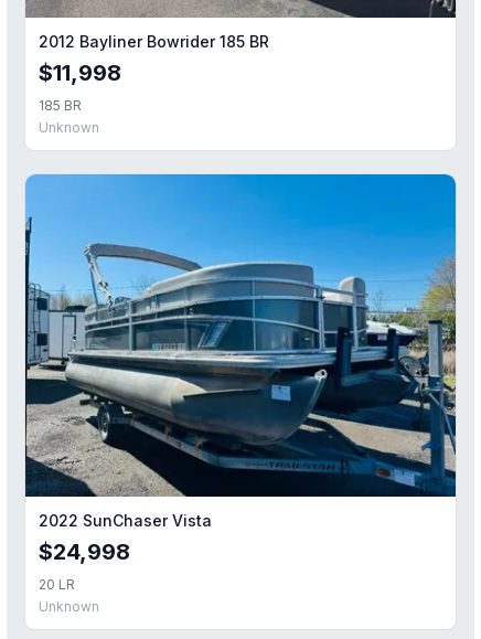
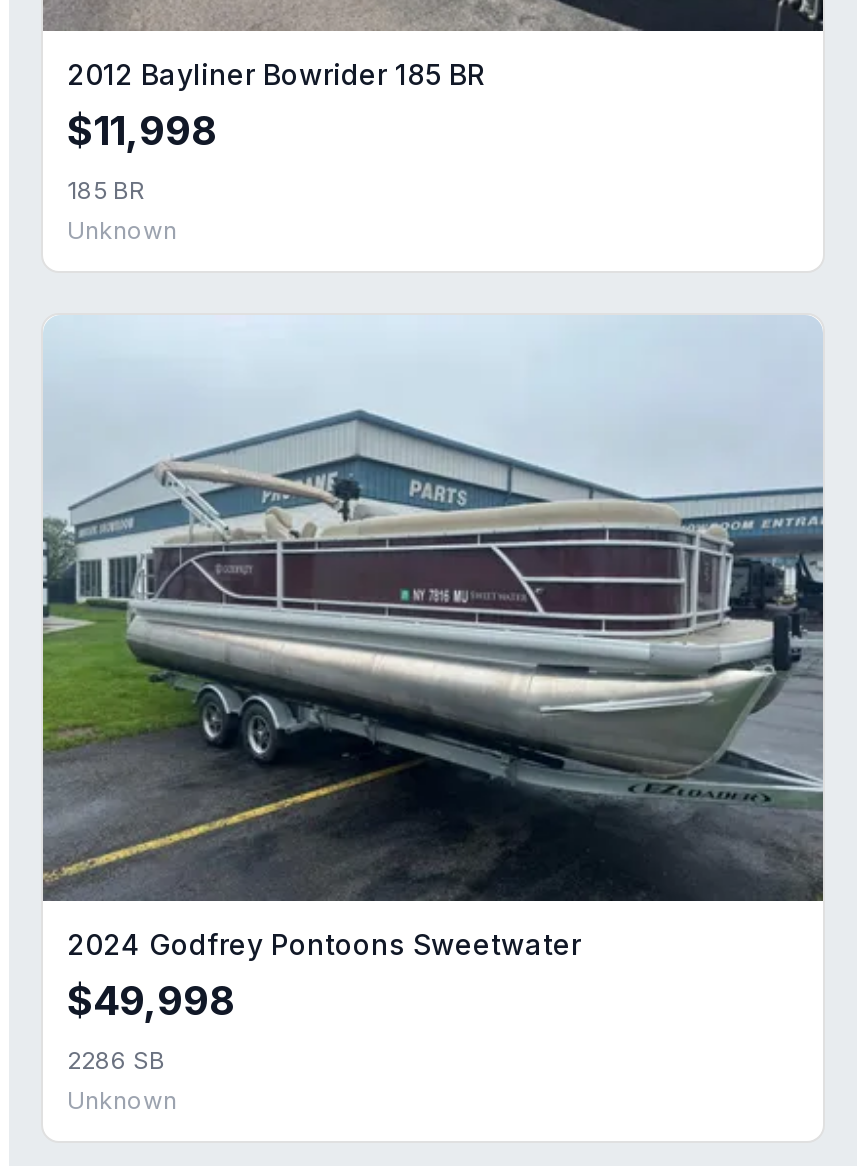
[24,173,457,593] [image] | 2022 SunChaser Vista | $24,998 | 20 LR -> [41,316,823,1074] [image] | 2024 Godfrey Pontoons Sweetwater | $49,998 | 2286 SB

